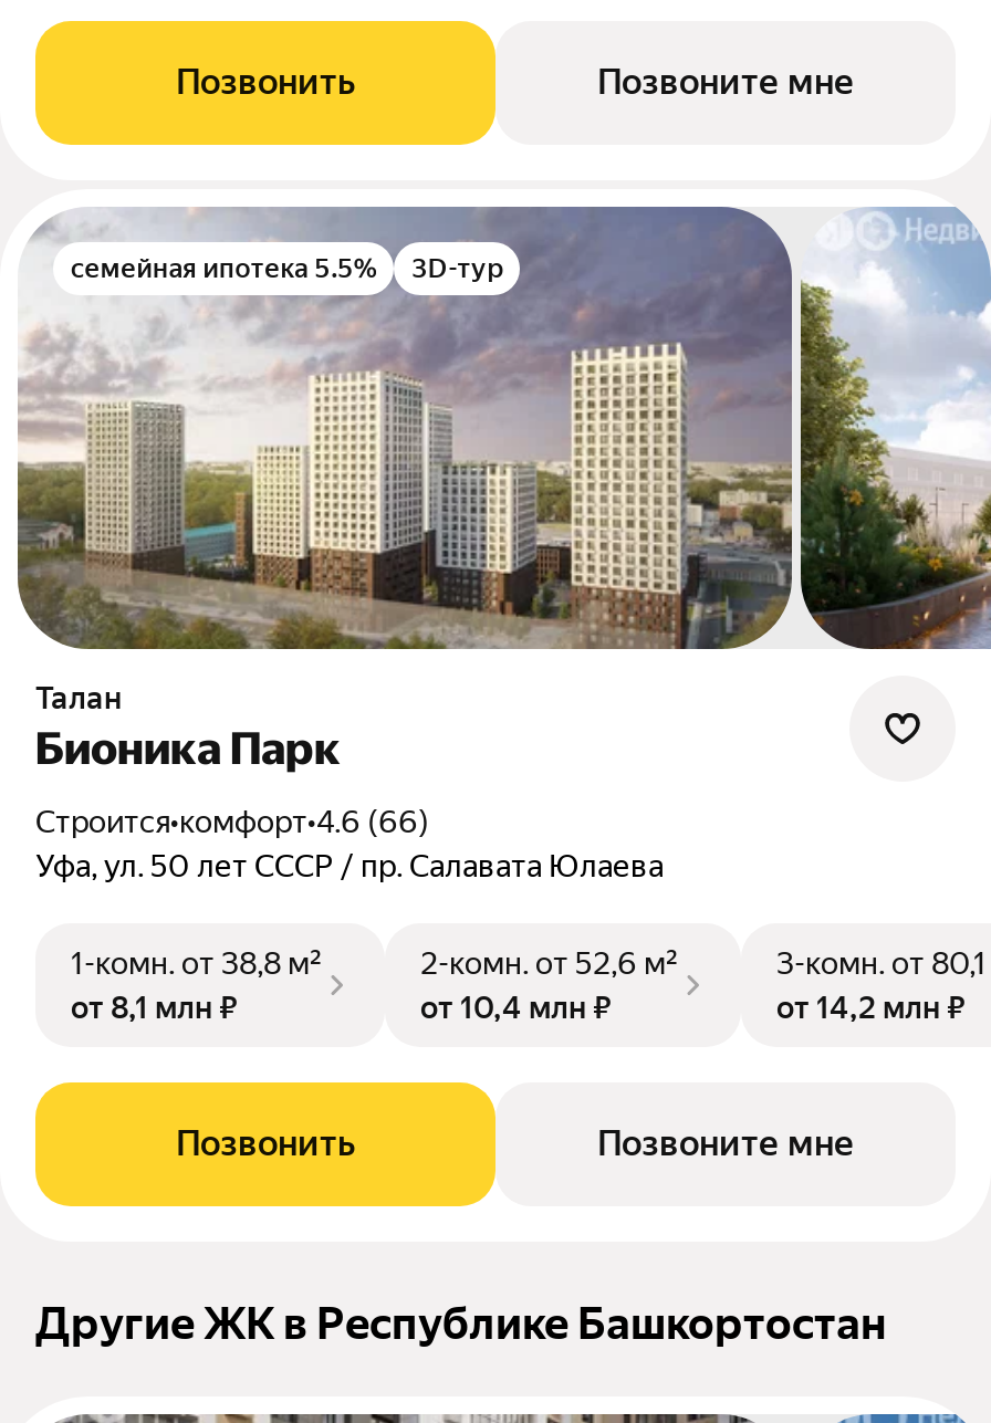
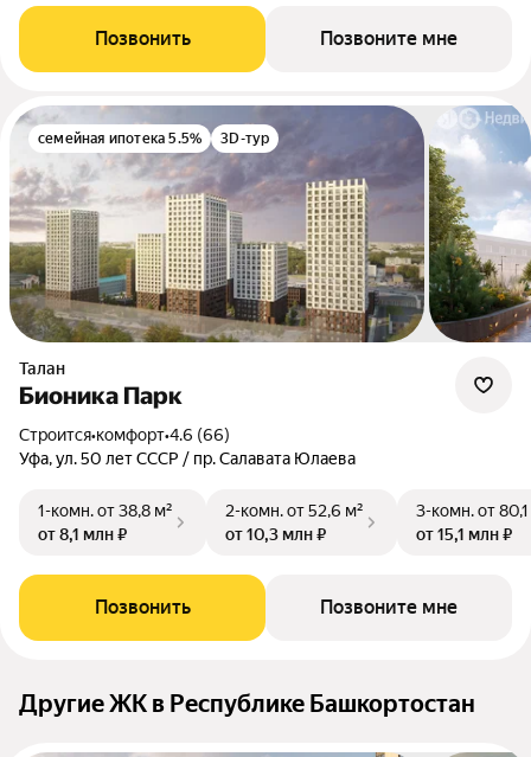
[420,990,611,1025] от 10,4 млн ₽ -> [225,525,326,544] от 10,3 млн ₽
[776,990,964,1025] от 14,2 млн ₽ -> [416,525,512,544] от 15,1 млн ₽

